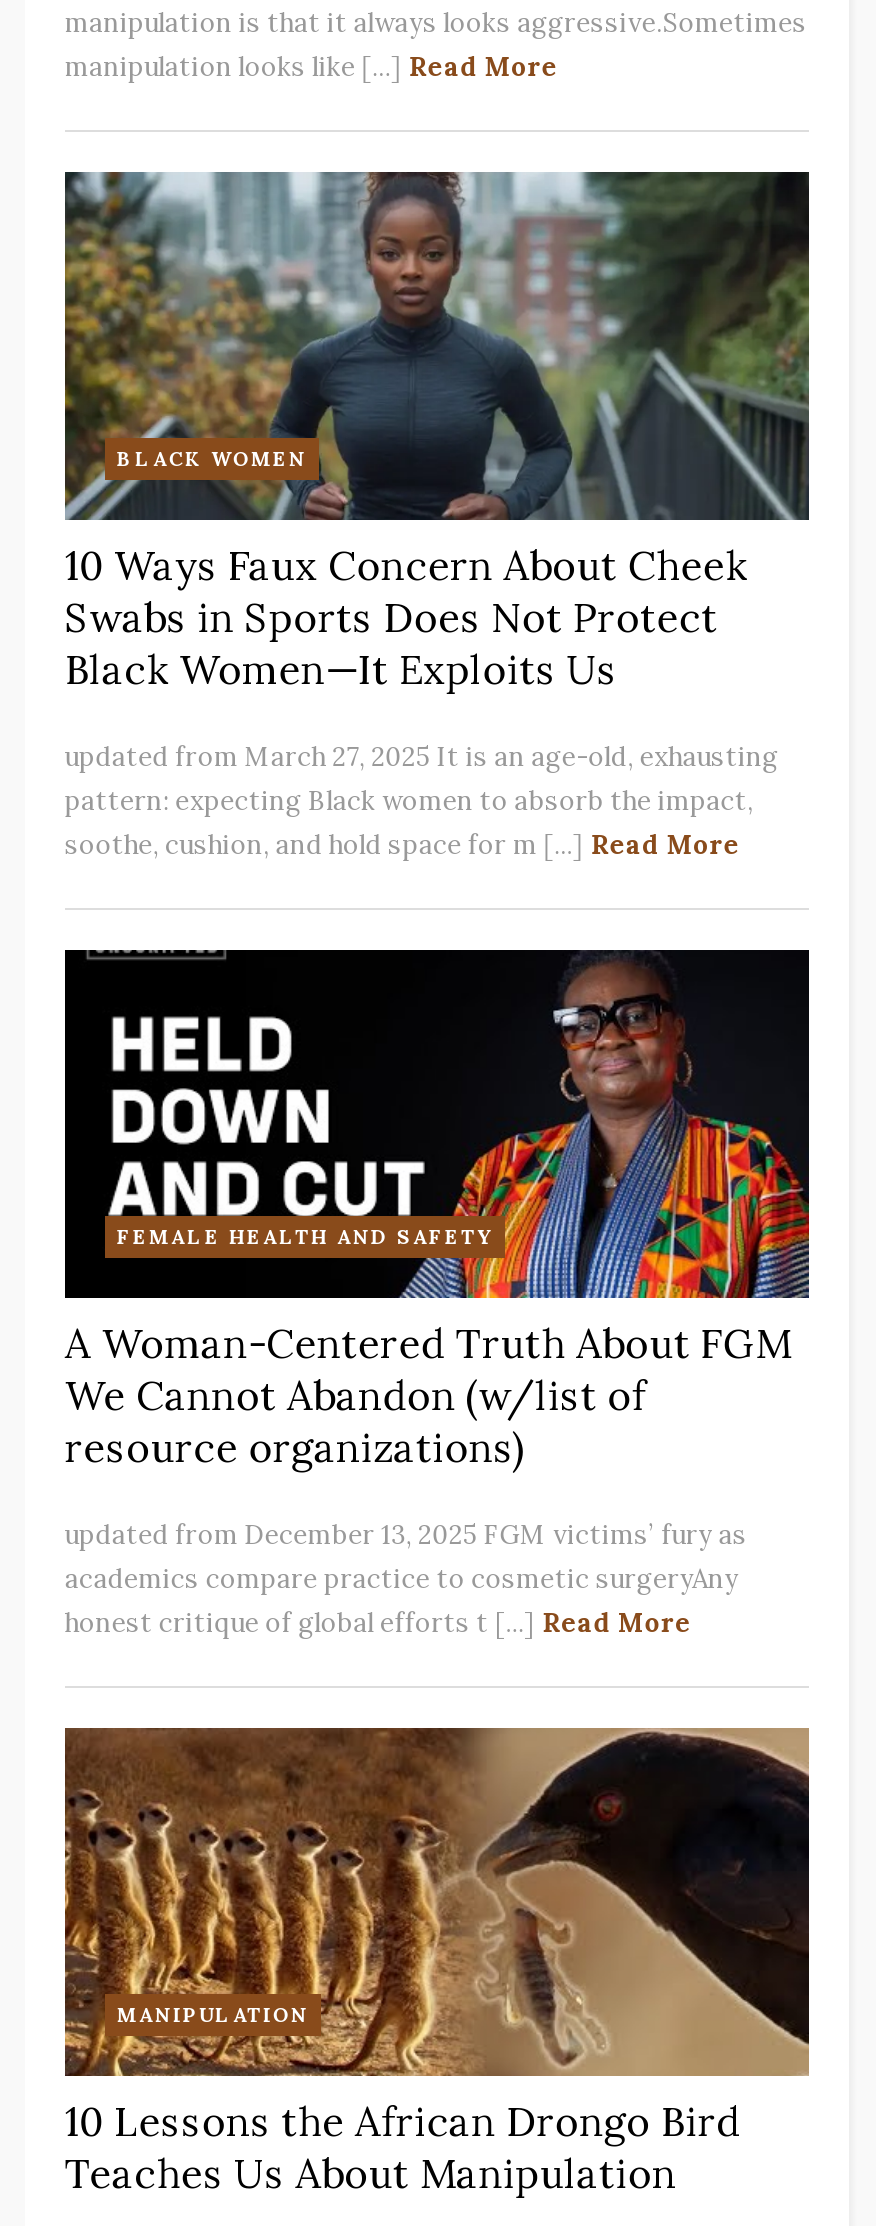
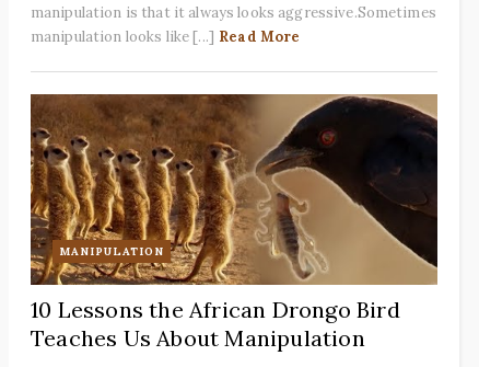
[63,170,811,862] [image] | BLACK WOMEN | 10 Ways Faux Concern About Cheek | Swabs in Sports Does Not Protect | Black Women—It Exploits Us | updated from March 27, 2025 It is an age-old, exhausting | pattern: expecting Black women to absorb the impact, | soothe, cushion, and hold space for m [...] Read More -> none
[63,948,811,1640] [image] | FEMALE HEALTH AND SAFETY | A Woman-Centered Truth About FGM | We Cannot Abandon (w/list of | resource organizations) | updated from December 13, 2025 FGM victims’ fury as | academics compare practice to cosmetic surgeryAny | honest critique of global efforts t [...] Read More -> none

